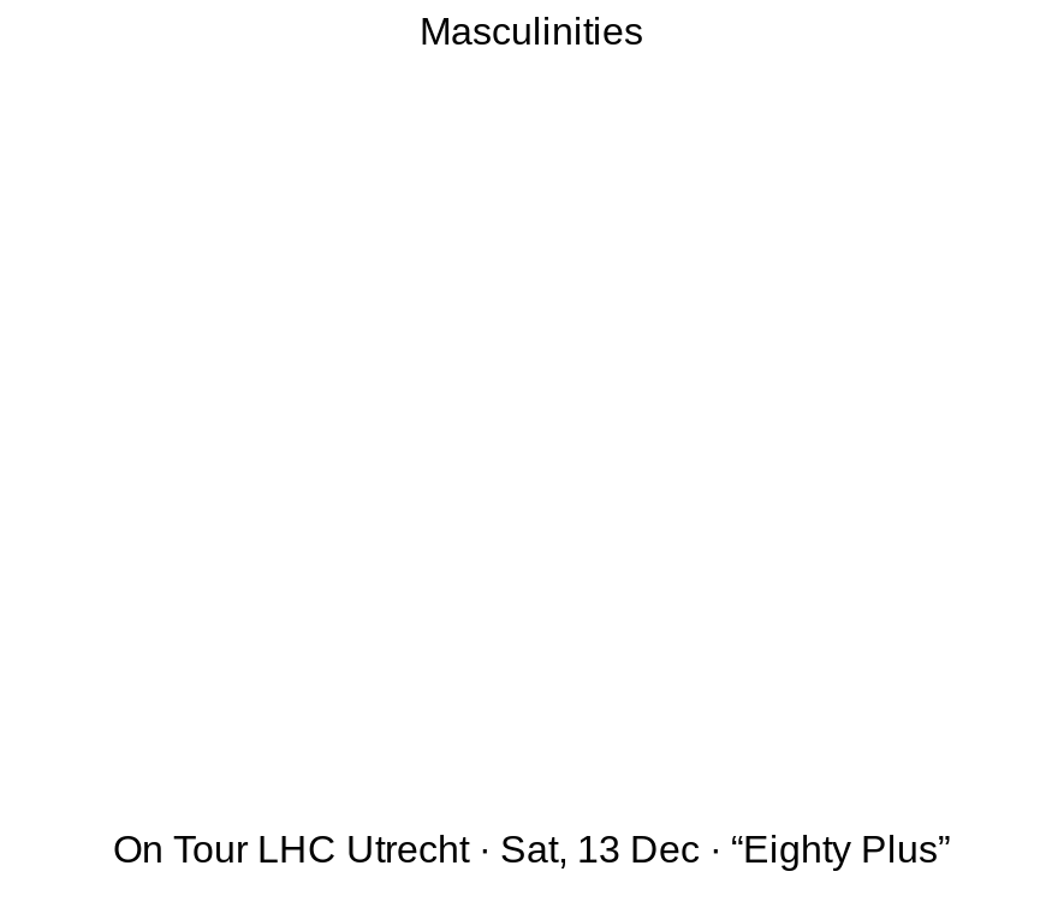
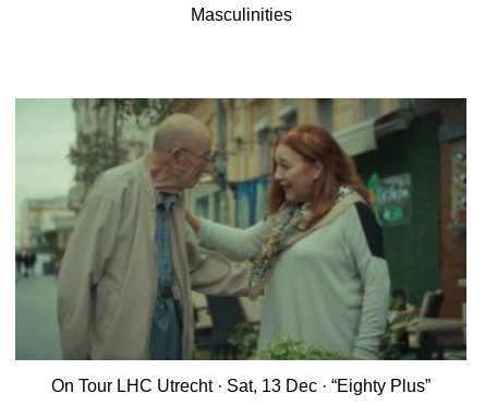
none -> [14,97,468,361] [image]

